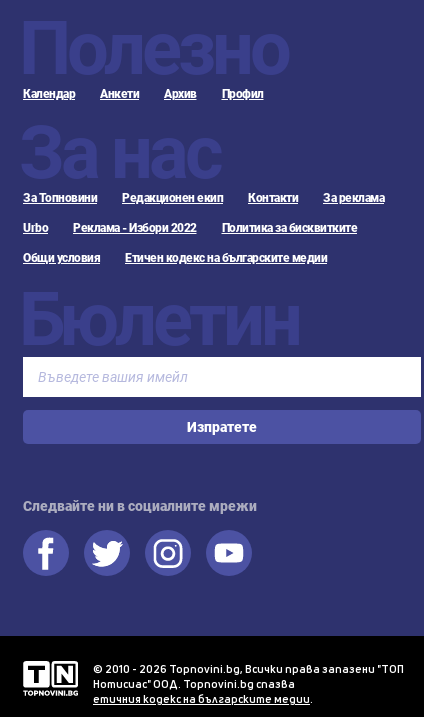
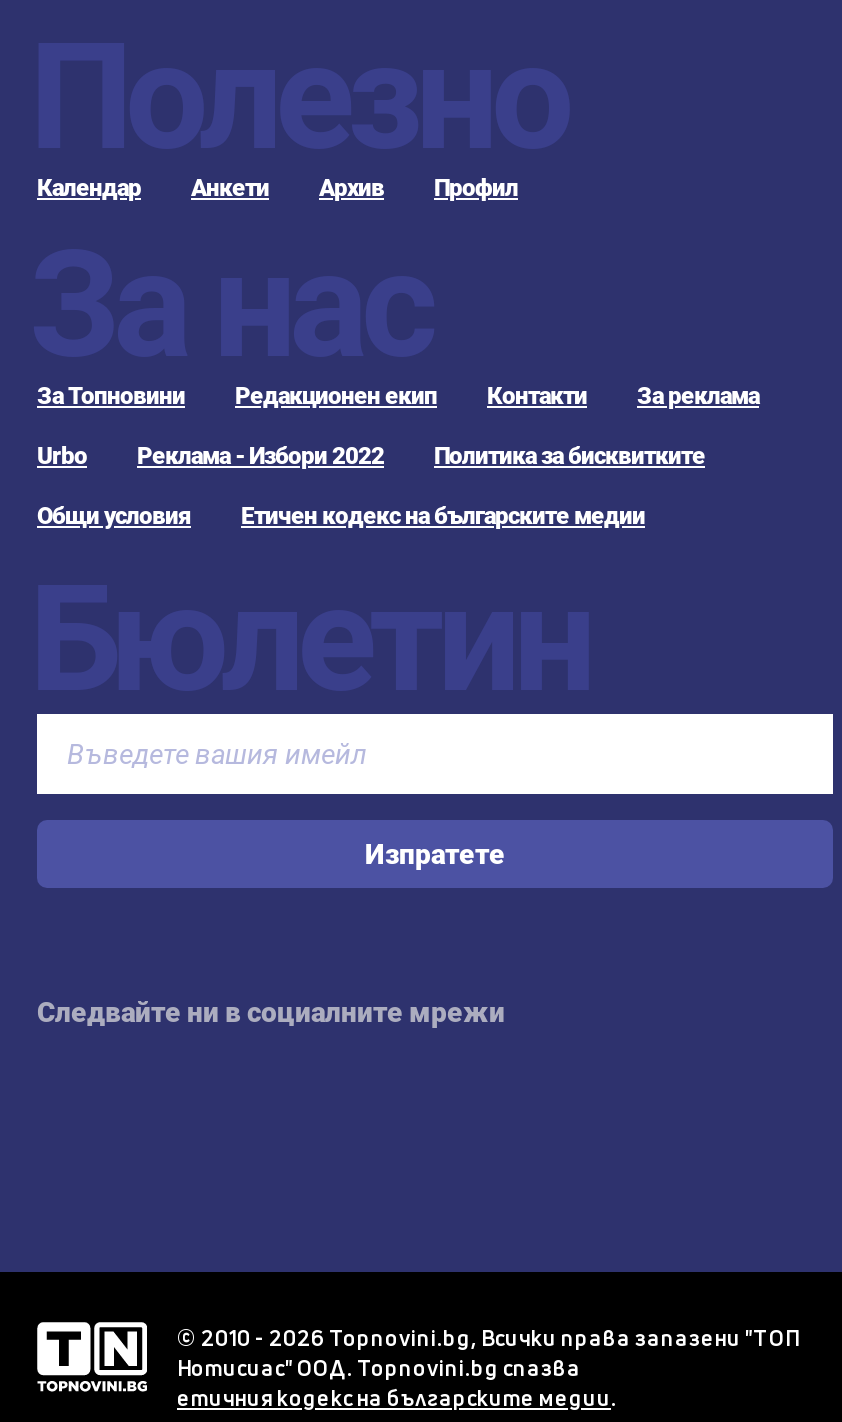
[23,530,69,576] [image] -> none
[84,530,130,576] [image] -> none
[145,530,191,576] [image] -> none
[206,530,252,576] [image] -> none

